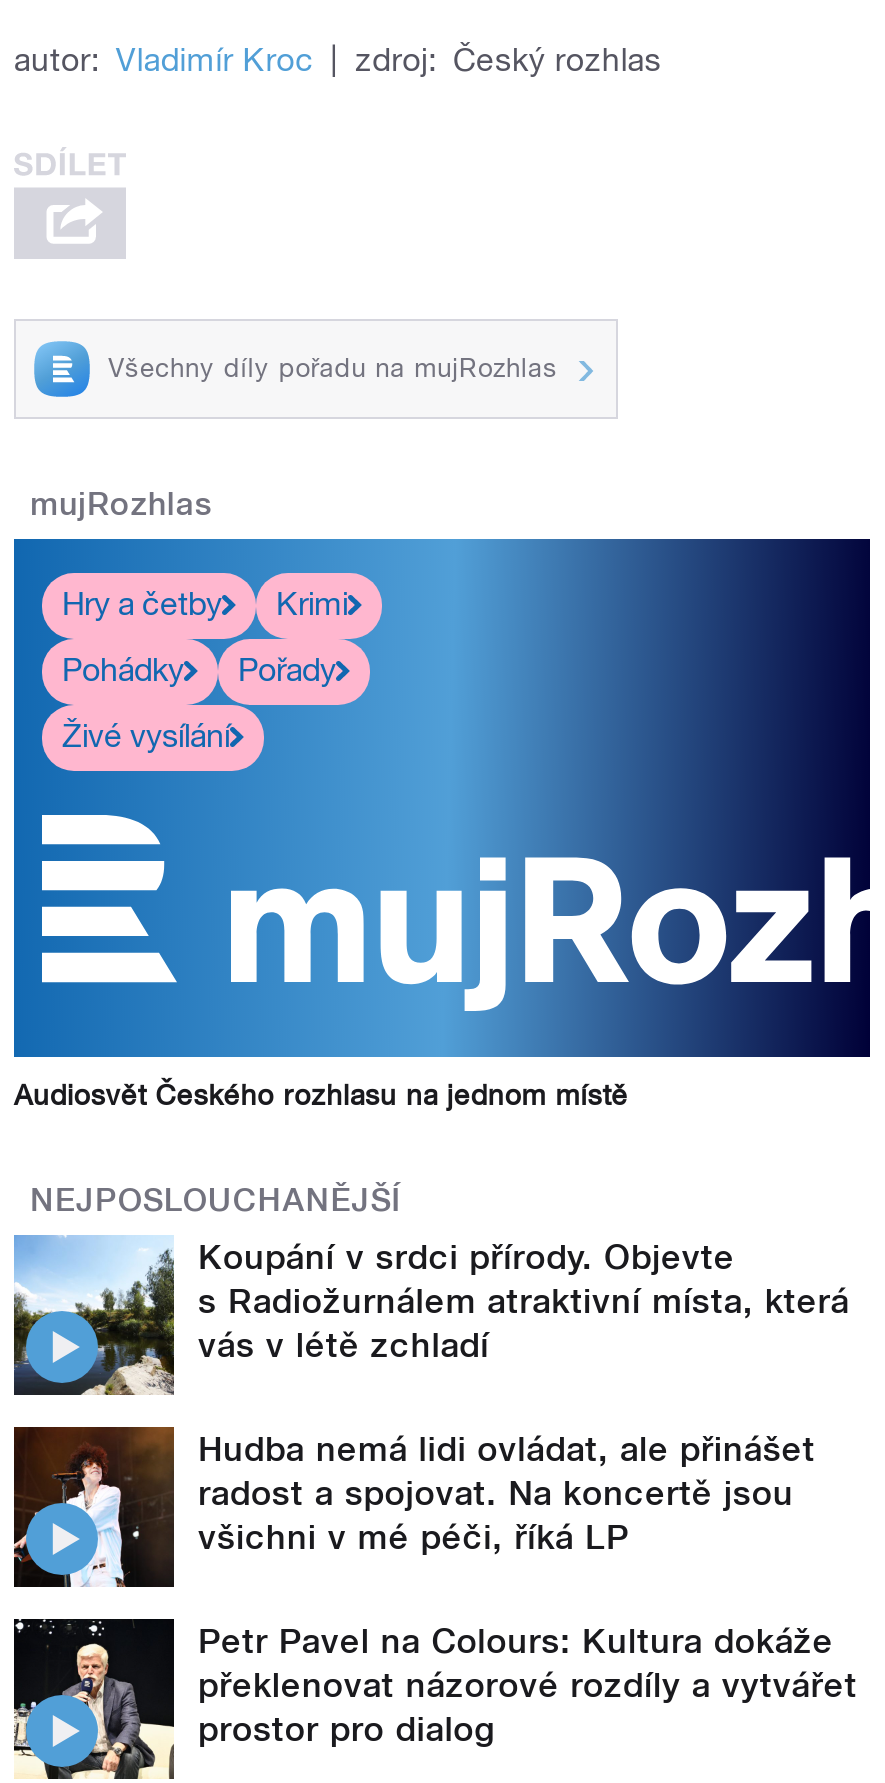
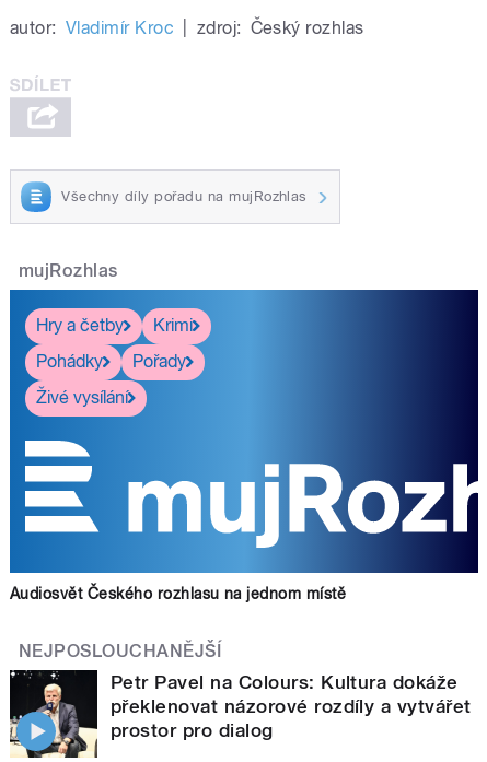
[12,1235,849,1557] [image] | Koupání v srdci přírody. Objevte | s Radiožurnálem atraktivní místa, která | vás v létě zchladí | Hudba nemá lidi ovládat, ale přinášet | radost a spojovat. Na koncertě jsou | všichni v mé péči, říká LP -> none
[12,1425,176,1589] [image] -> none

